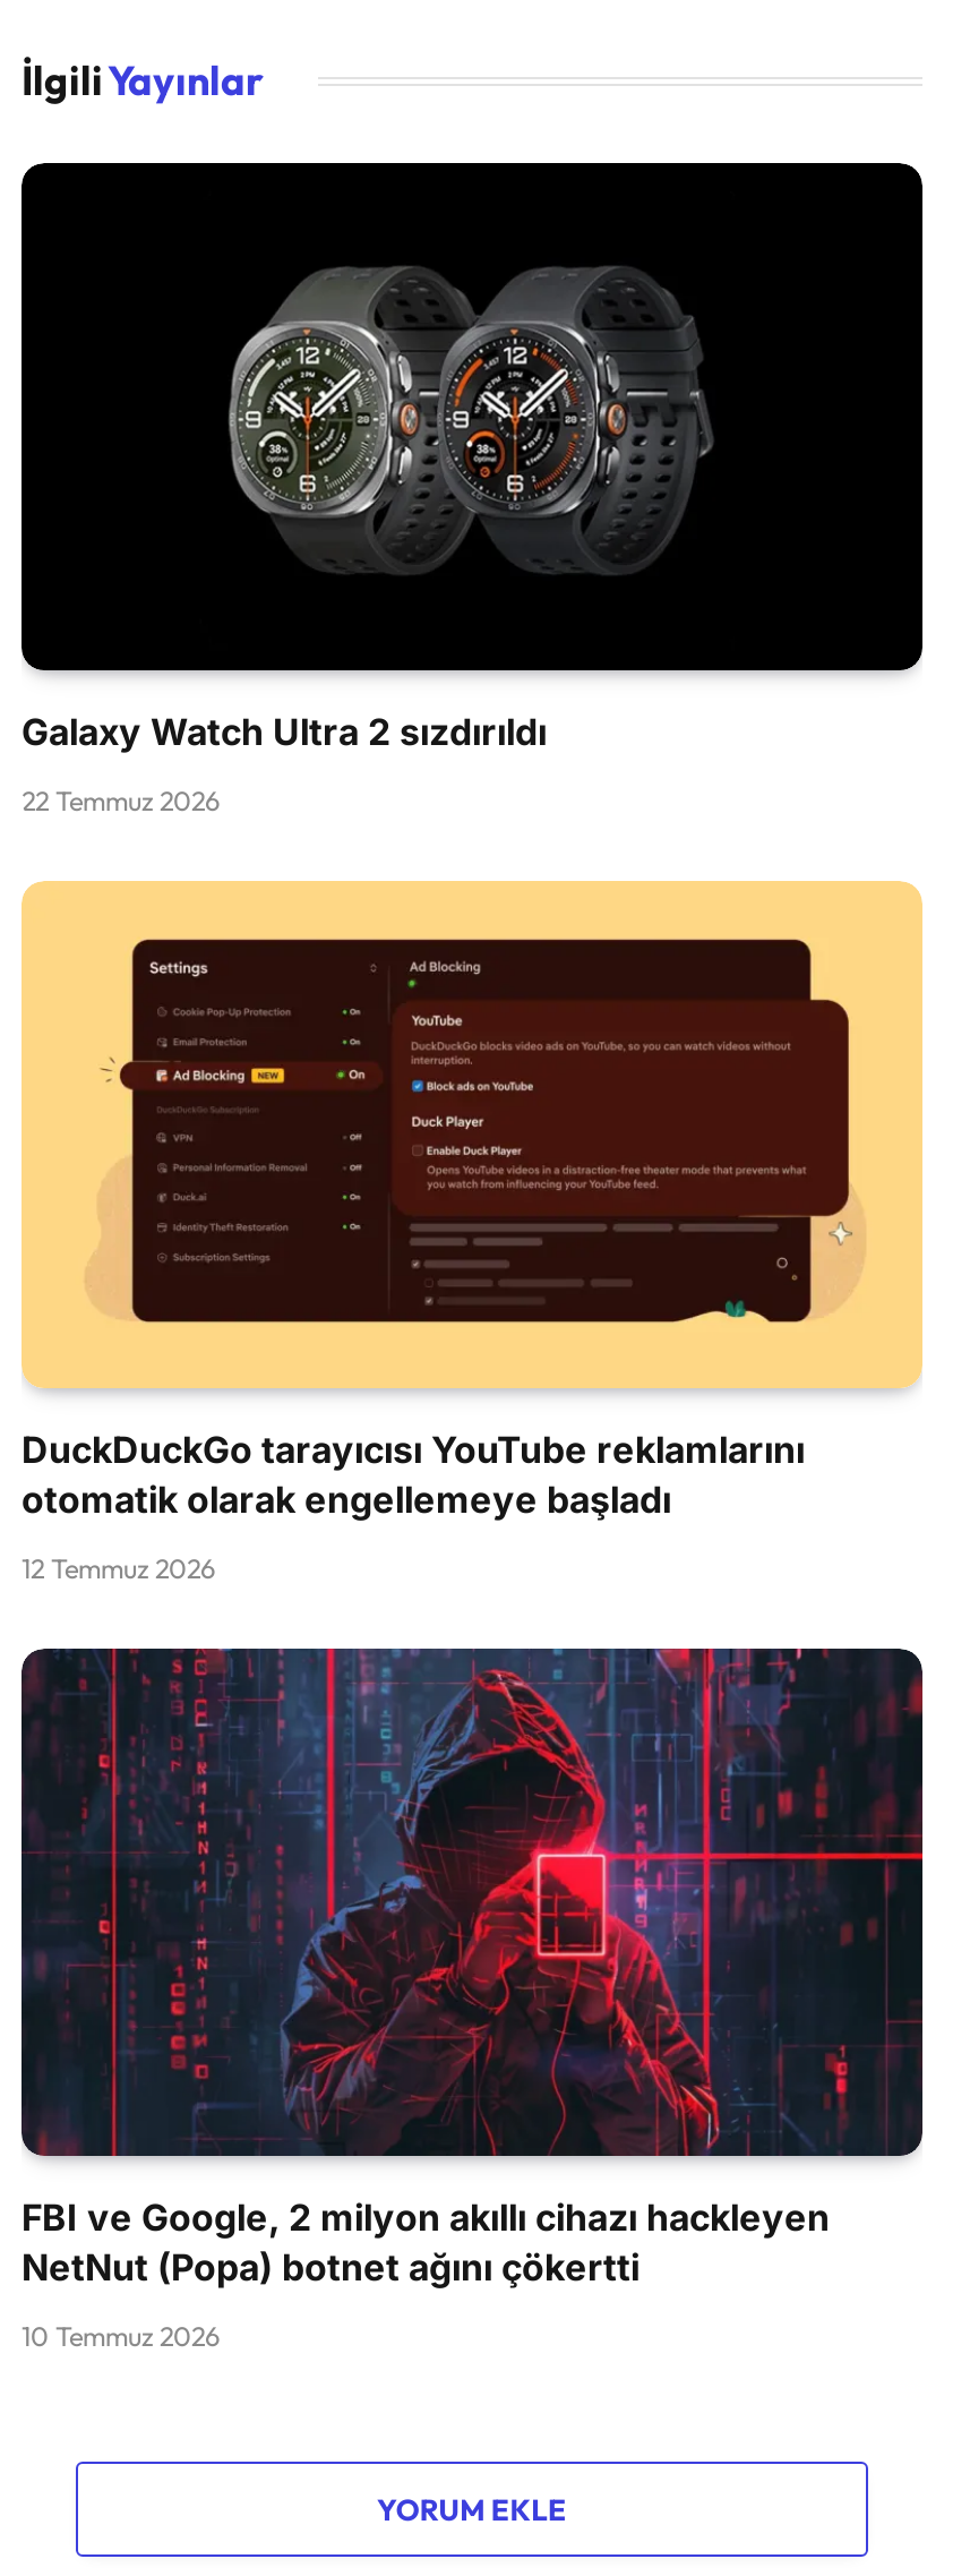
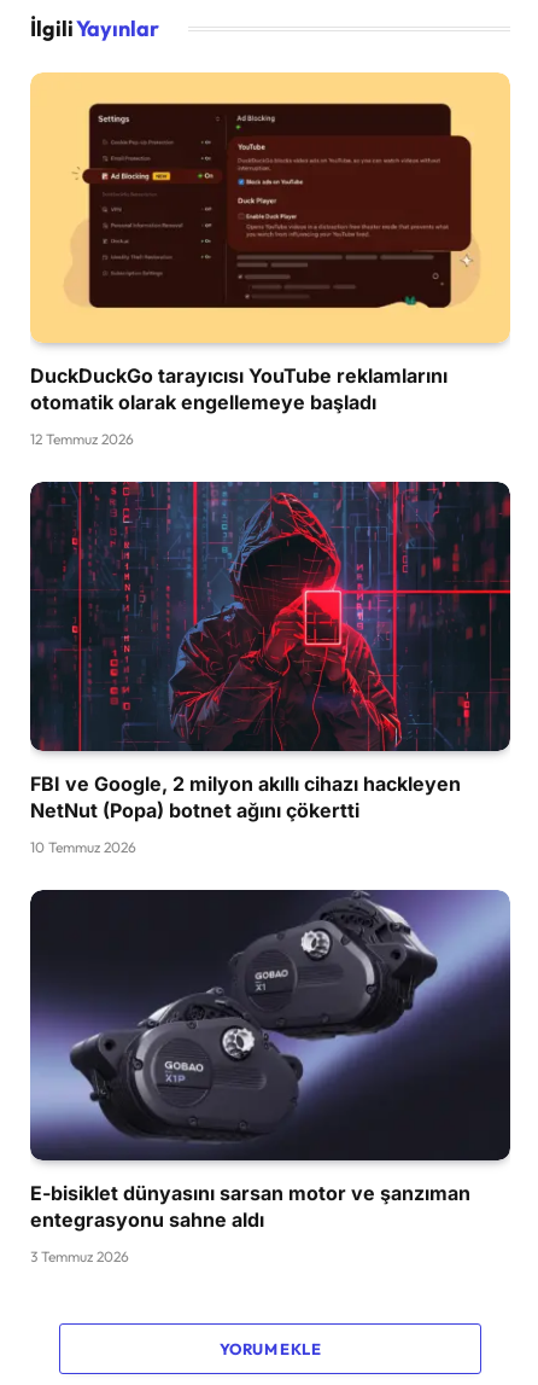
[19,161,925,819] [image] | Galaxy Watch Ultra 2 sızdırıldı | 22 Temmuz 2026 -> none
moved [390,951,671,1209] -> [227,109,376,246]: [image]
moved [19,1428,925,2353] -> [29,363,511,857]: [image] | DuckDuckGo tarayıcısı YouTube reklamlarını | otomatik olarak engellemeye başladı | 12 Temmuz 2026 | FBI ve Google, 2 milyon akıllı cihazı hackleyen | NetNut (Popa) botnet ağını çökertti | 10 Temmuz 2026
none -> [29,889,511,1266] [image] | E-bisiklet dünyasını sarsan motor ve şanzıman | entegrasyonu sahne aldı | 3 Temmuz 2026

